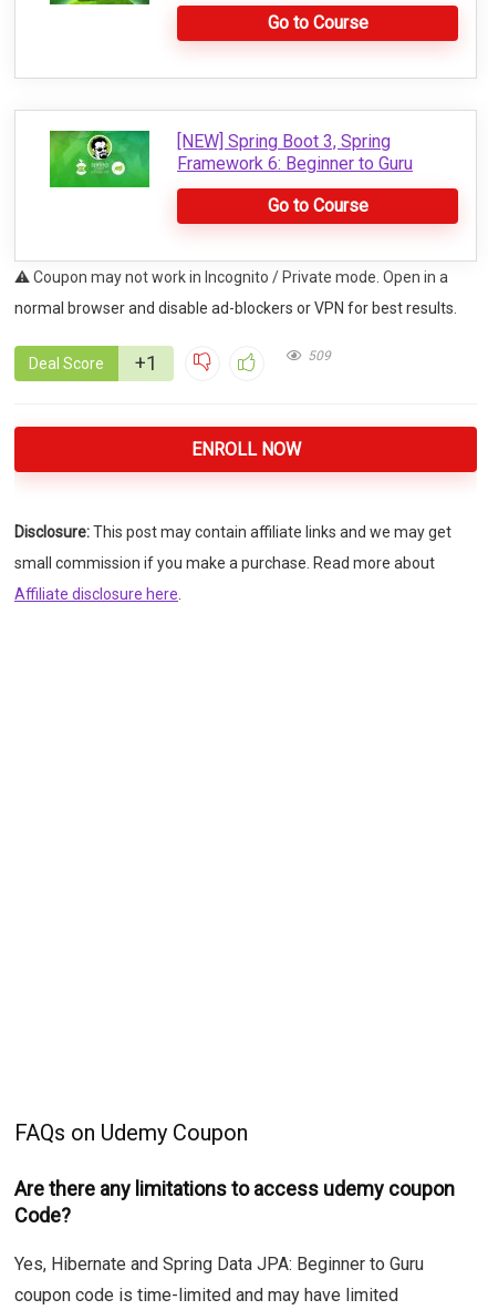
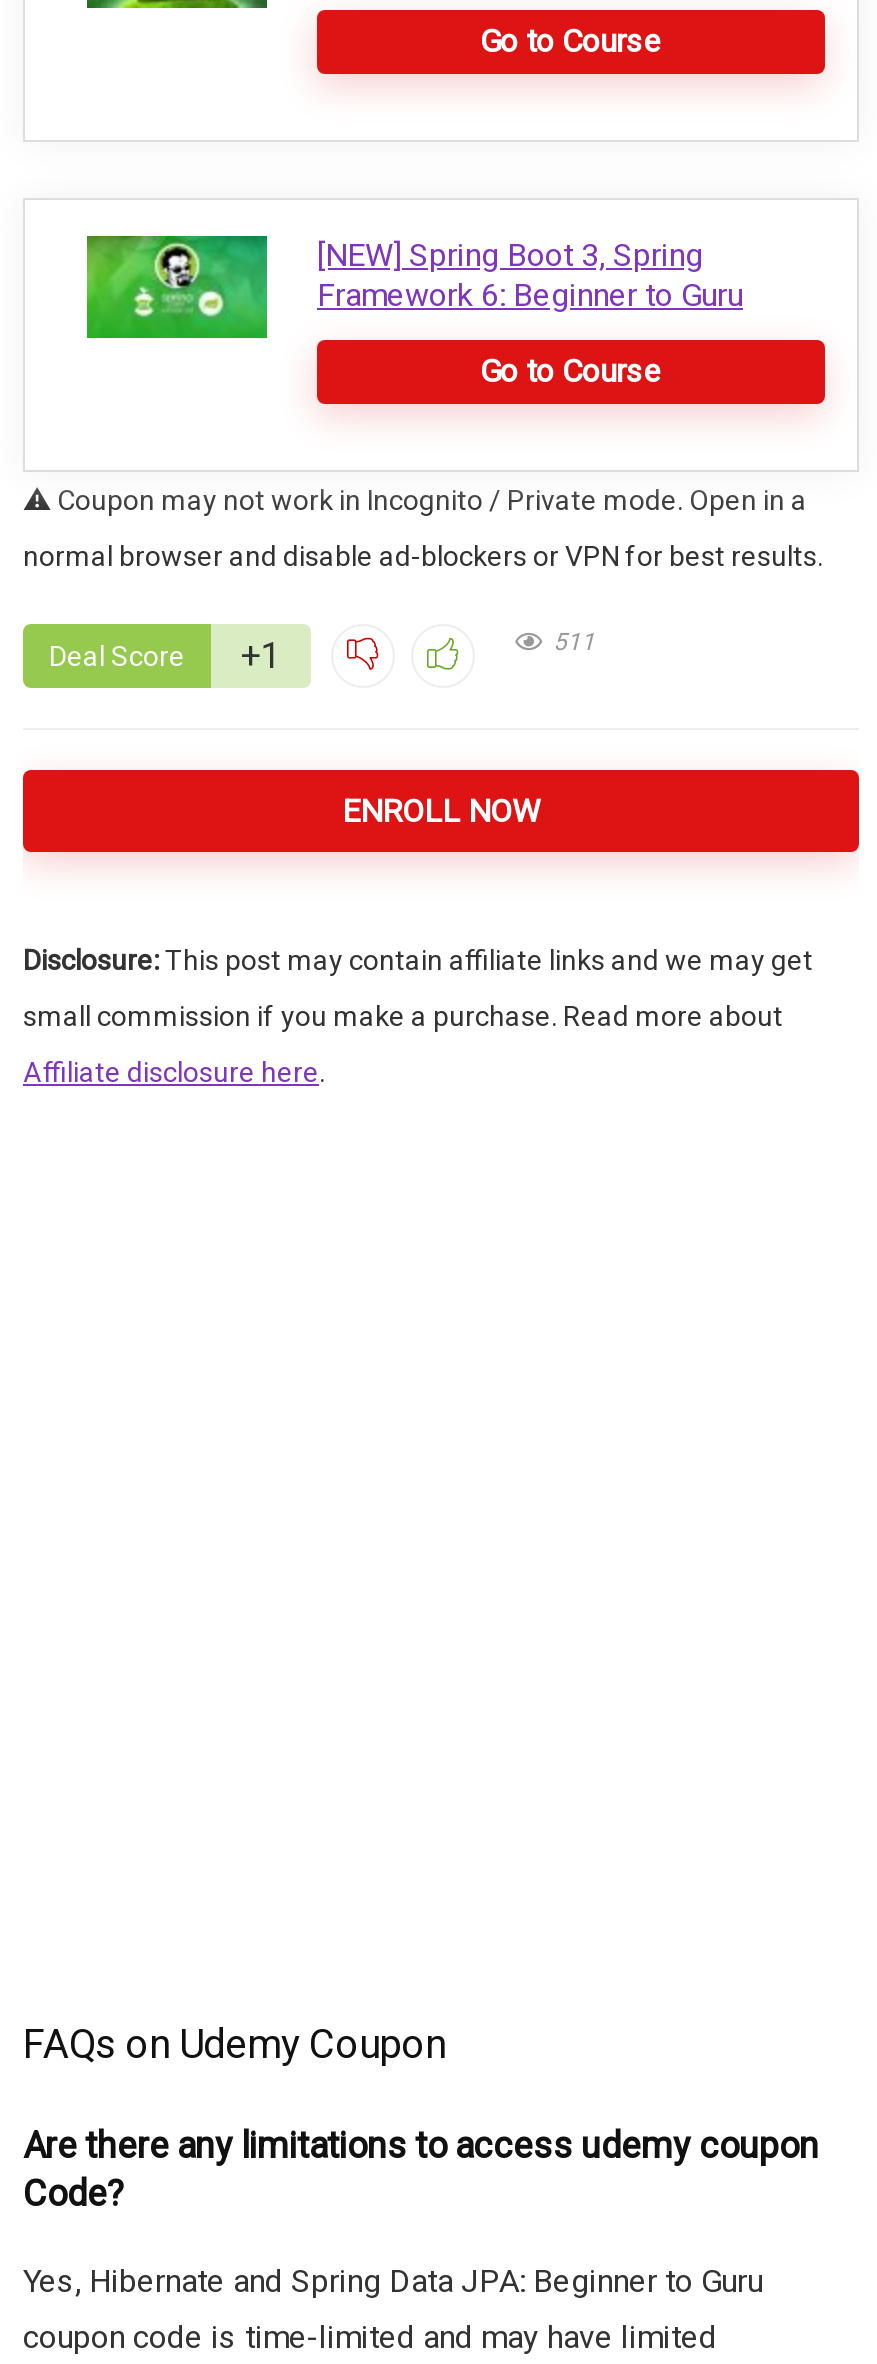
[308,347,331,363] 509 -> [553,627,595,655] 511

